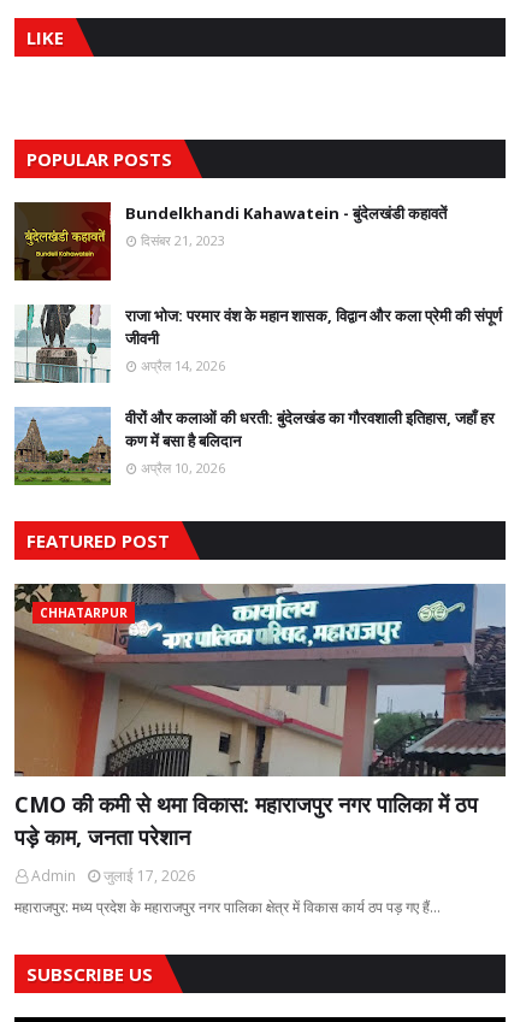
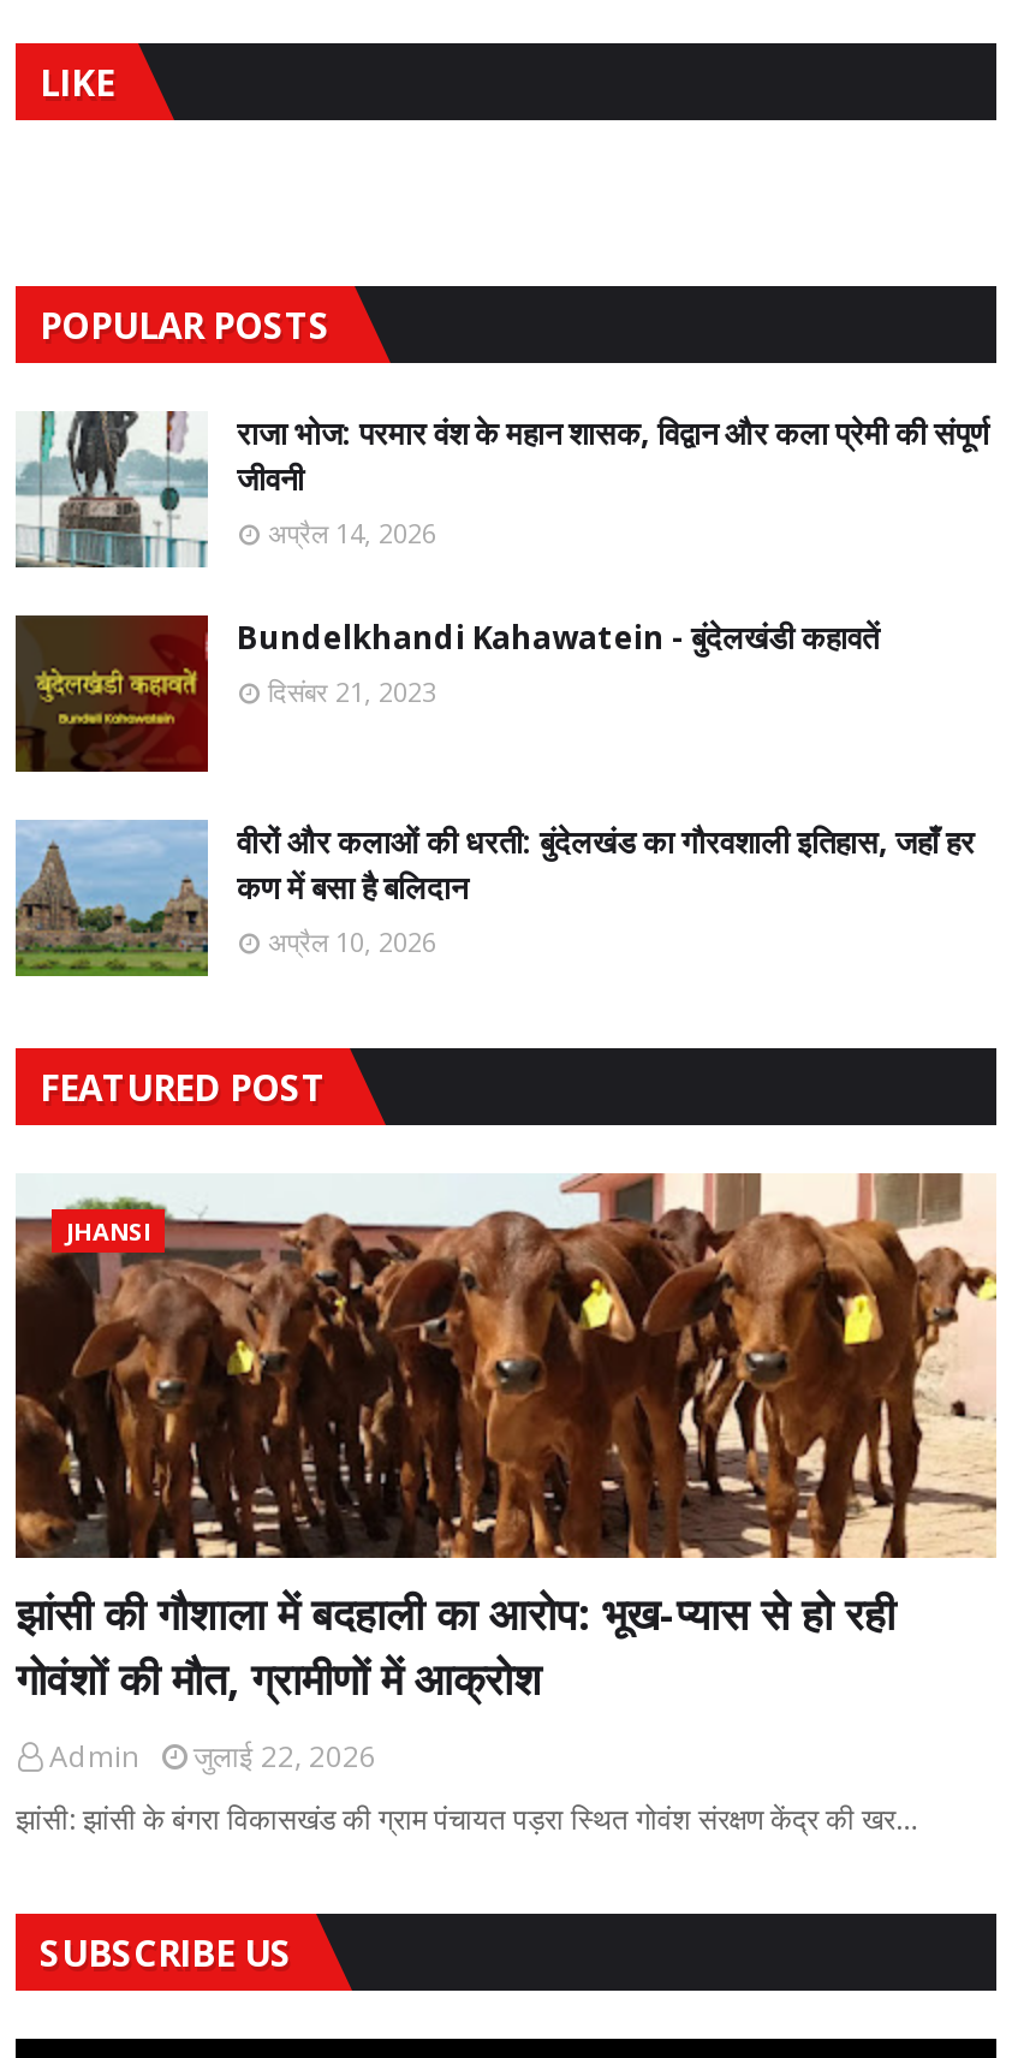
moved [13,201,447,282] -> [13,613,879,774]: [image] | Bundelkhandi Kahawatein - बुंदेलखंडी कहावतें | दिसंबर 21, 2023
moved [14,302,502,385] -> [16,406,989,572]: [image] | राजा भोज: परमार वंश के महान शासक, विद्वान और कला प्रेमी की संपूर्ण | जीवनी | अप्रैल 14, 2026
[13,583,507,778] [image] | CHHATARPUR -> [16,1171,999,1560] [image] | JHANSI
[14,790,478,851] CMO की कमी से थमा विकास: महाराजपुर नगर पालिका में ठप | पड़े काम, जनता परेशान -> [16,1584,895,1707] झांसी की गौशाला में बदहाली का आरोप: भूख-प्यास से हो रही | गोवंशों की मौत, ग्रामीणों में आक्रोश
[31,866,195,886] Admin जुलाई 17, 2026 -> [49,1736,376,1777] Admin जुलाई 22, 2026
[14,897,441,917] महाराजपुर: मध्य प्रदेश के महाराजपुर नगर पालिका क्षेत्र में विकास कार्य ठप पड़ गए हैं… -> [16,1798,917,1839] झांसी: झांसी के बंगरा विकासखंड की ग्राम पंचायत पड़रा स्थित गोवंश संरक्षण केंद्र की खर…

